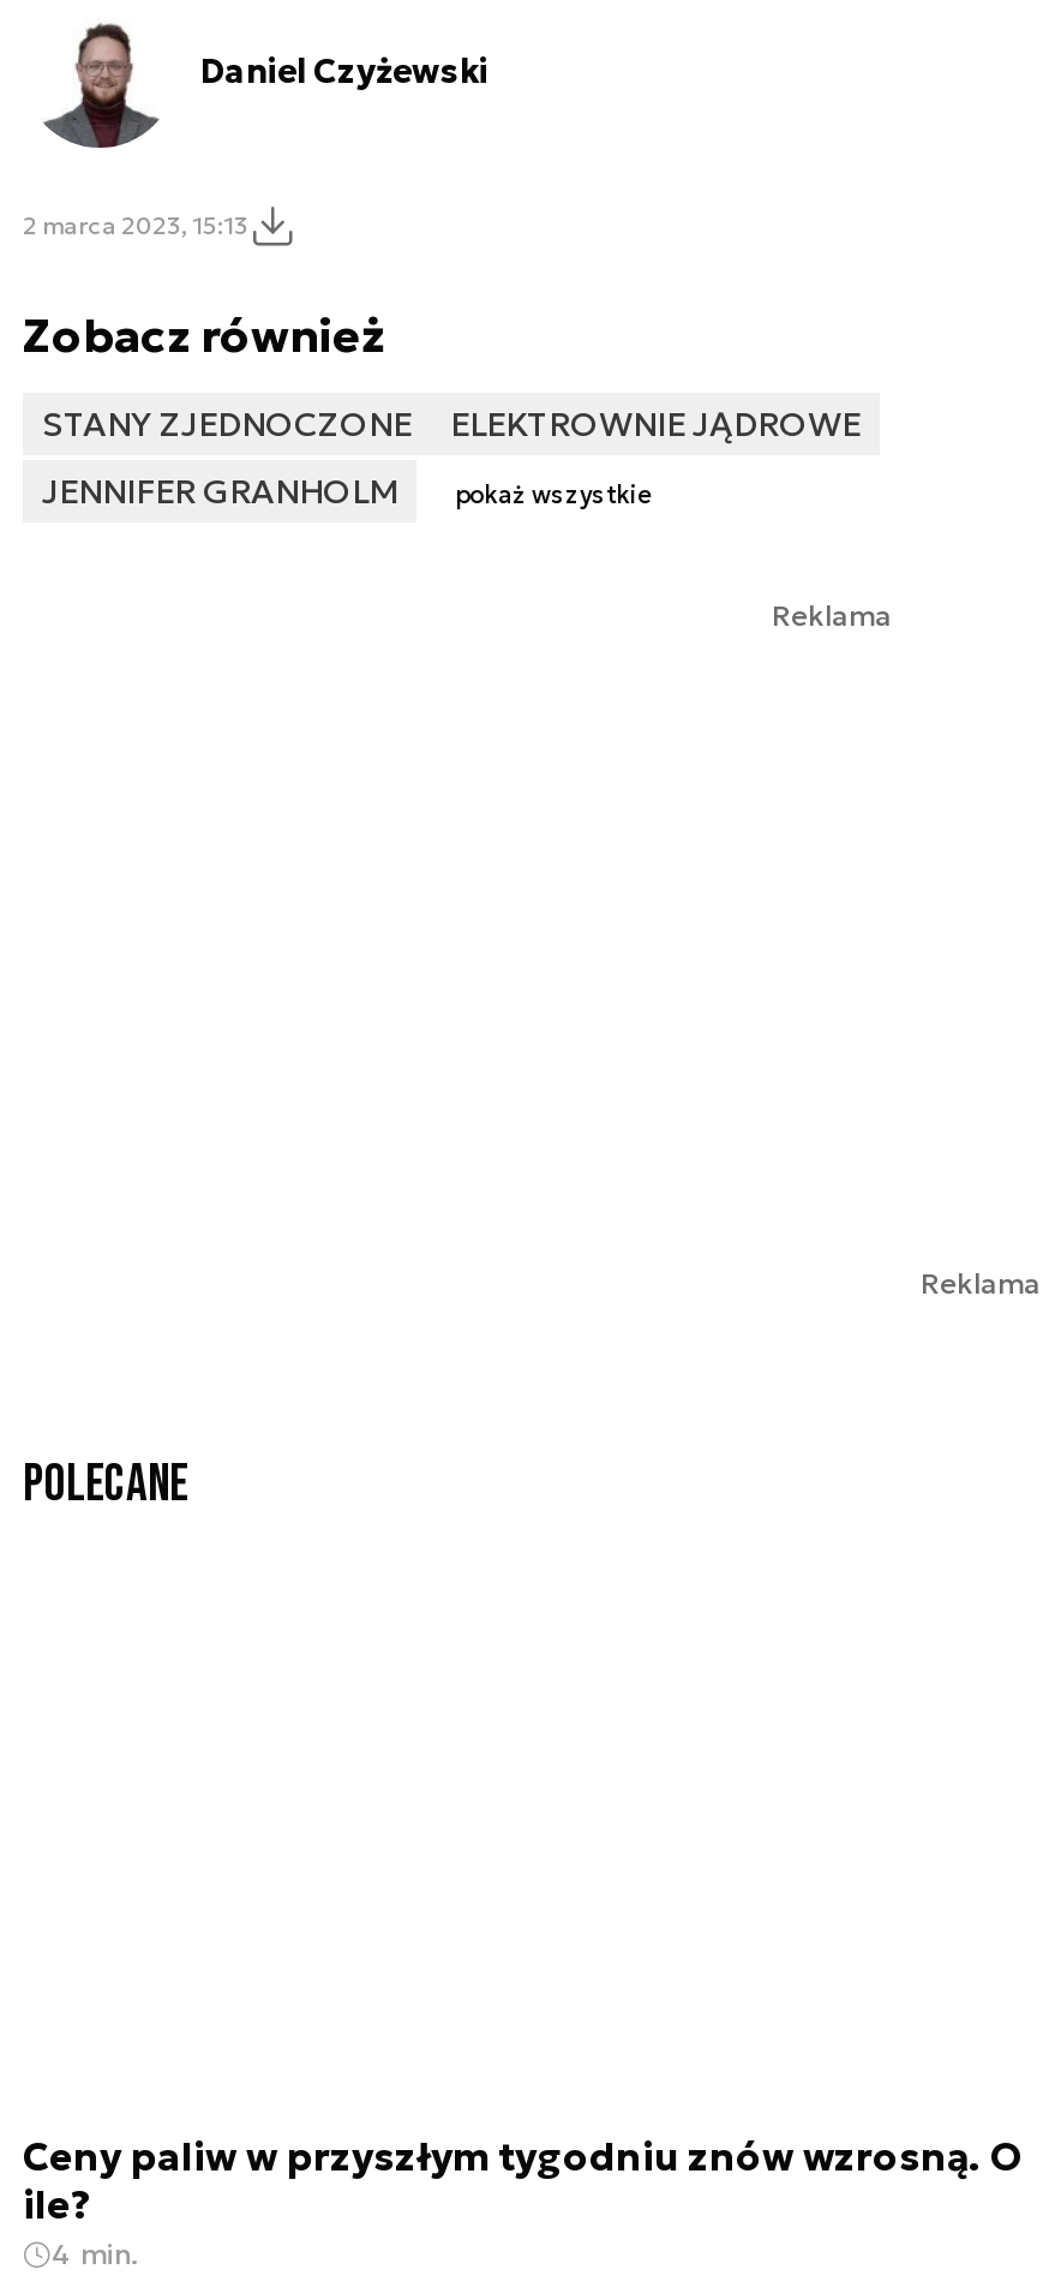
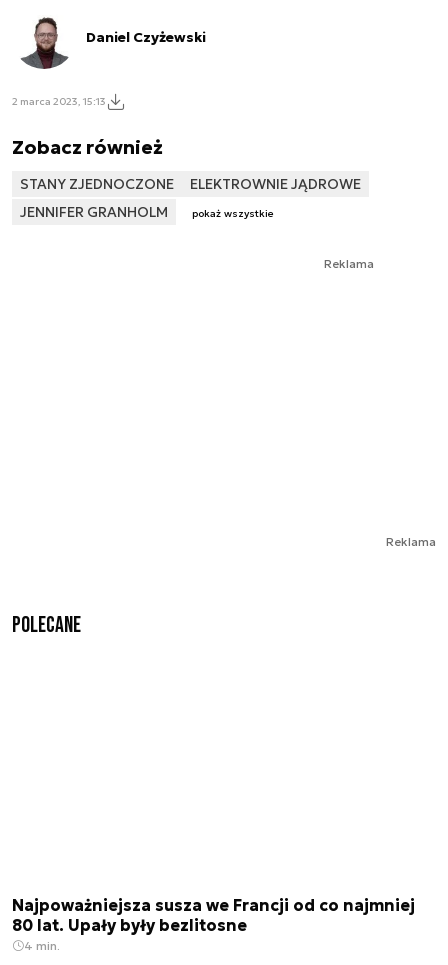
[23,2133,1024,2229] Ceny paliw w przyszłym tygodniu znów wzrosną. O | ile? -> [12,895,415,935] Najpoważniejsza susza we Francji od co najmniej | 80 lat. Upały były bezlitosne

